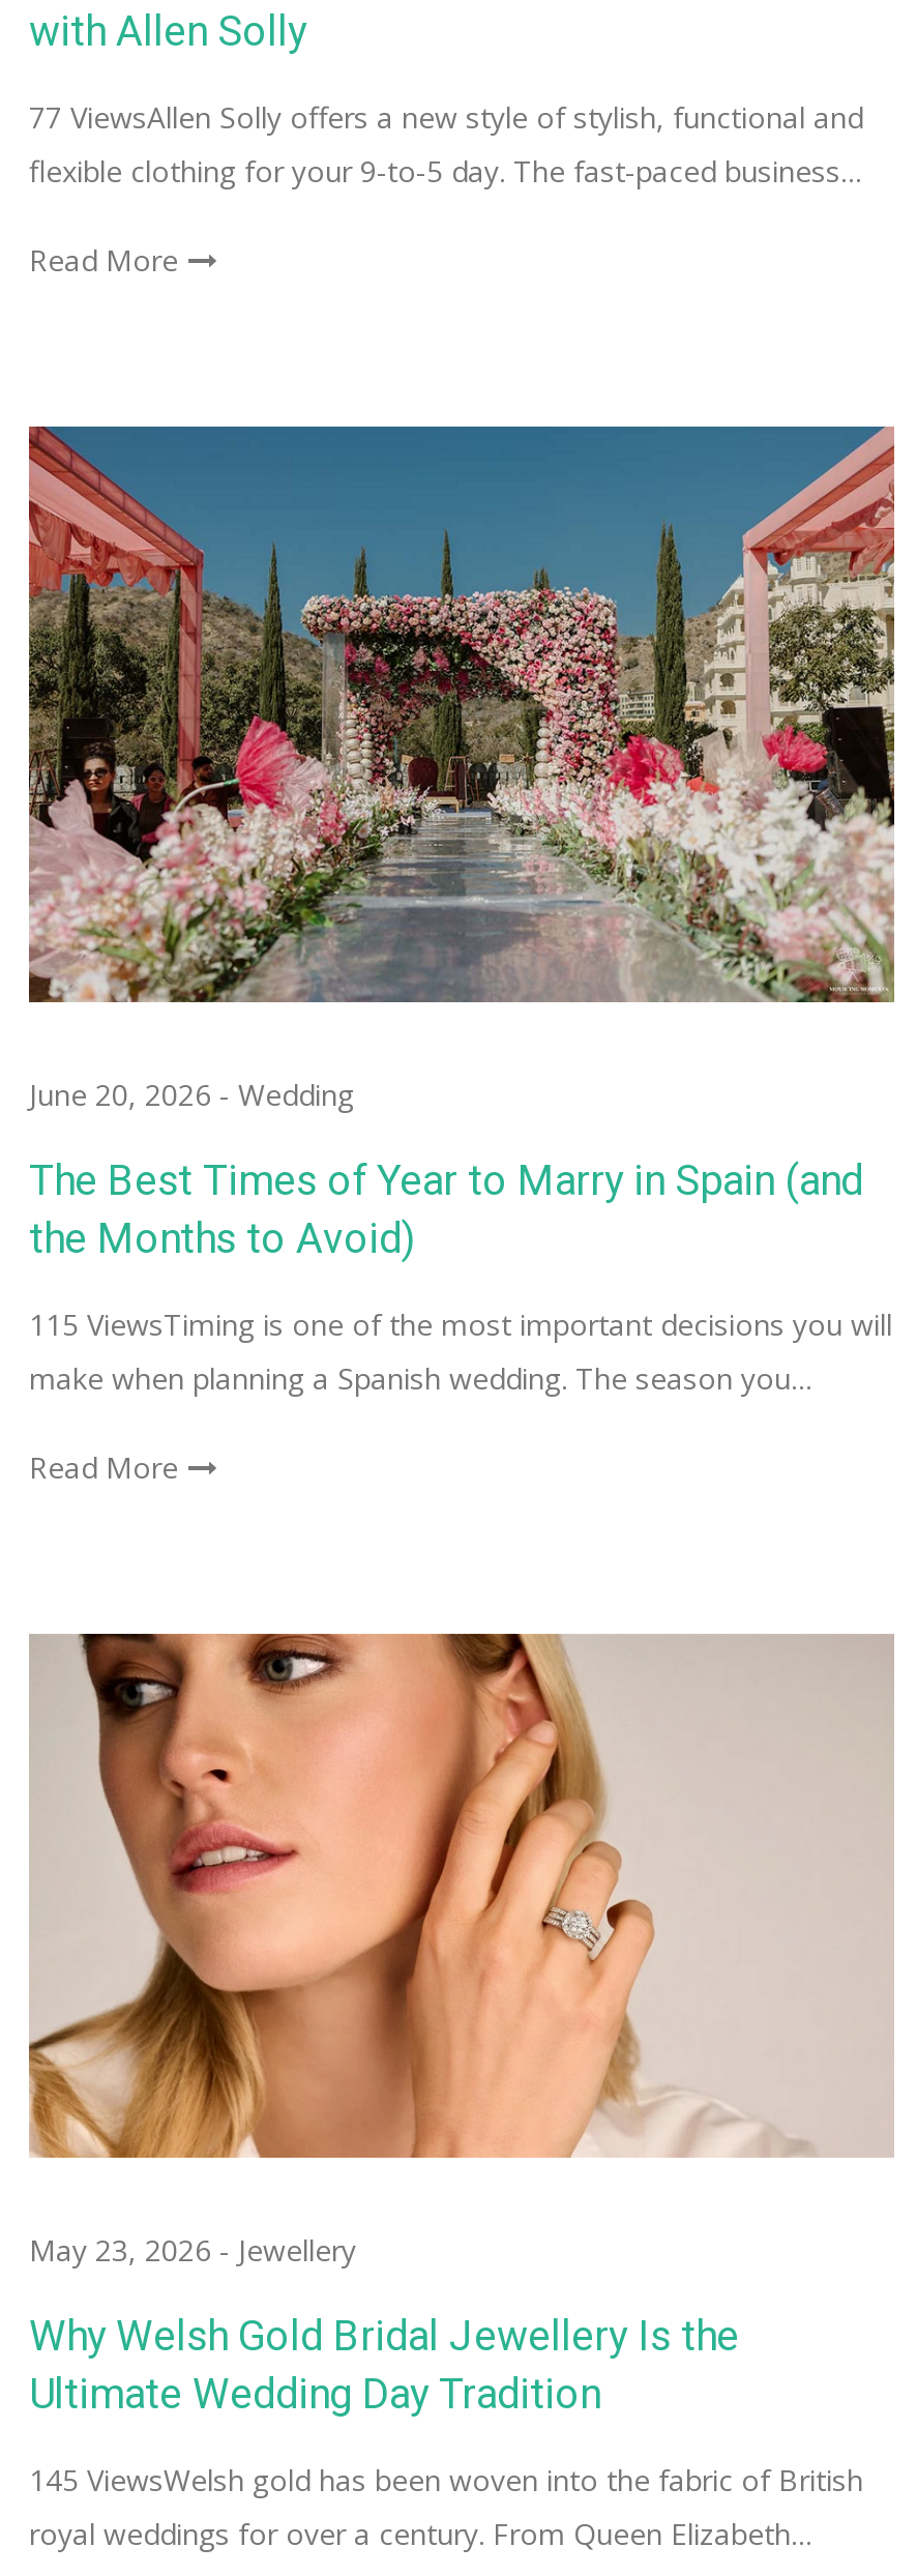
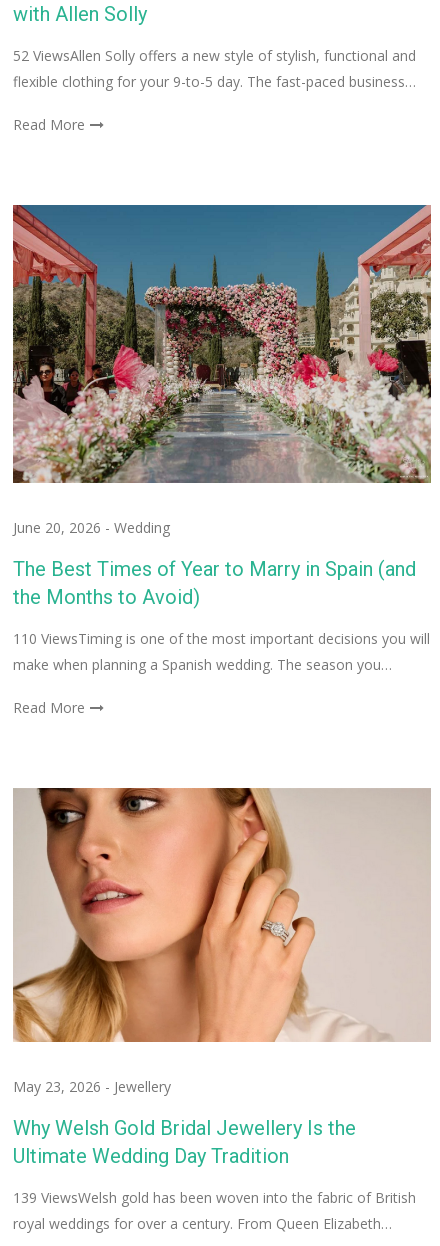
[29,96,863,135] 77 ViewsAllen Solly offers a new style of stylish, functional and -> [13,46,416,65] 52 ViewsAllen Solly offers a new style of stylish, functional and
[29,1303,892,1343] 115 ViewsTiming is one of the most important decisions you will -> [13,629,430,648] 110 ViewsTiming is one of the most important decisions you will
[29,2460,863,2500] 145 ViewsWelsh gold has been woven into the fabric of British -> [13,1188,416,1207] 139 ViewsWelsh gold has been woven into the fabric of British

